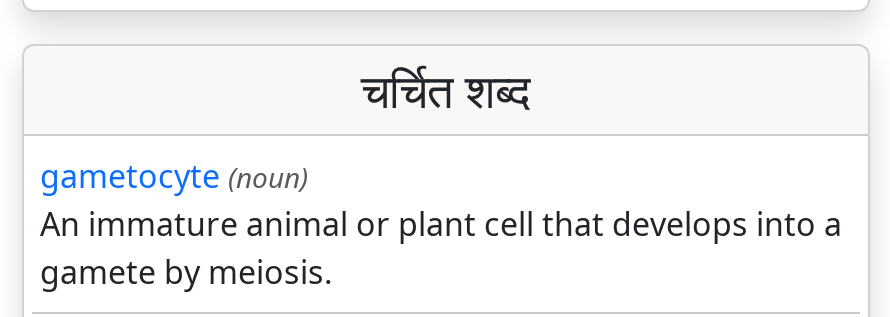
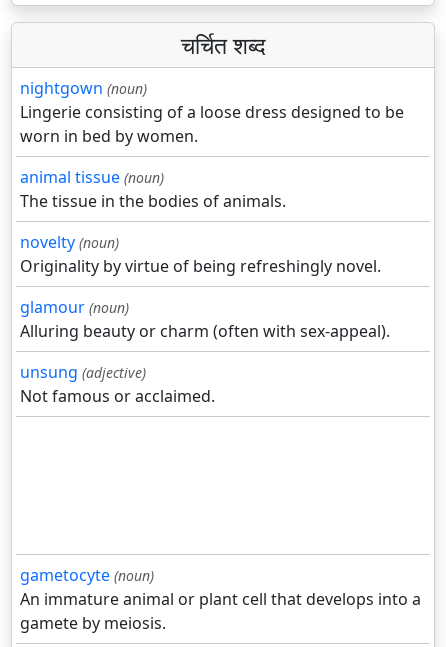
none -> [20,77,404,407] nightgown (noun) | Lingerie consisting of a loose dress designed to be | worn in bed by women. | animal tissue (noun) | The tissue in the bodies of animals. | novelty (noun) | Originality by virtue of being refreshingly novel. | glamour (noun) | Alluring beauty or charm (often with sex-appeal). | unsung (adjective) | Not famous or acclaimed.

